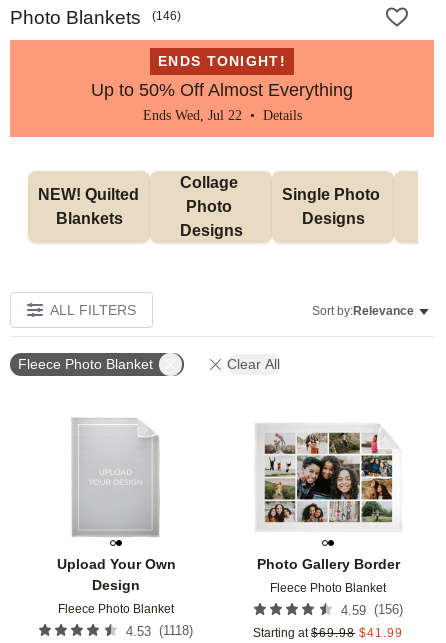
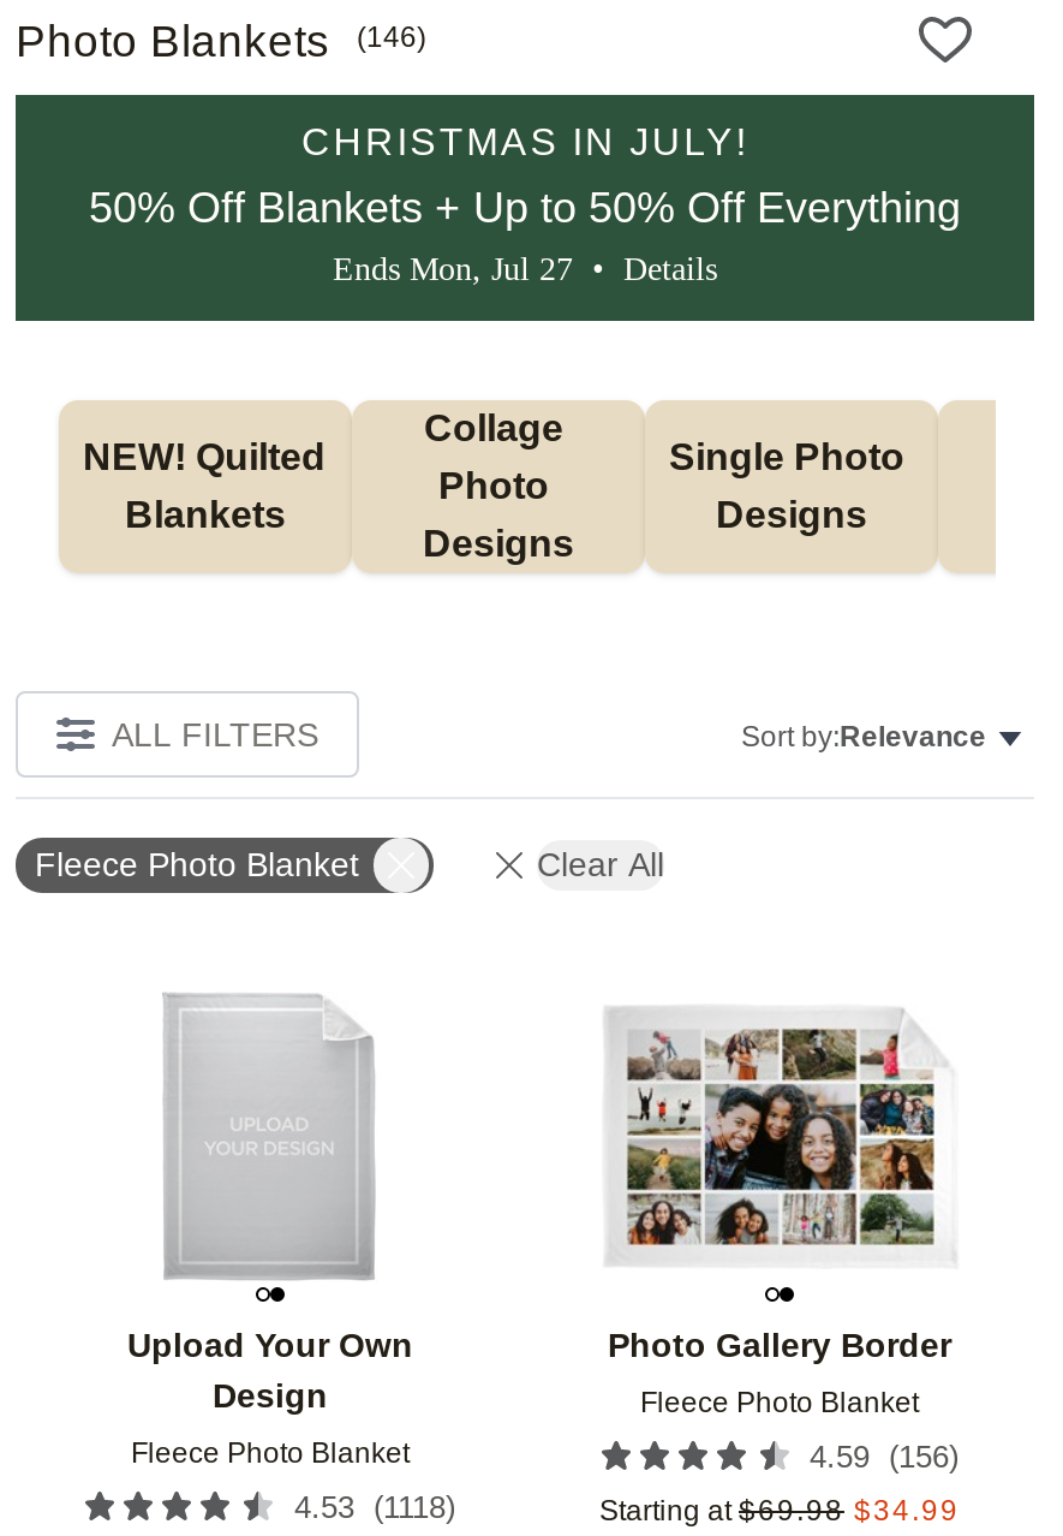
[9,39,435,138] [image] | ENDS TONIGHT! | Up to 50% Off Almost Everything | Ends Wed, Jul 22 • Details -> [13,91,1037,325] [image] | CHRISTMAS IN JULY! | 50% Off Blankets + Up to 50% Off Everything | Ends Mon, Jul 27 • Details
[253,626,403,640] Starting at $69.98 $41.99 -> [599,1494,960,1528] Starting at $69.98 $34.99

